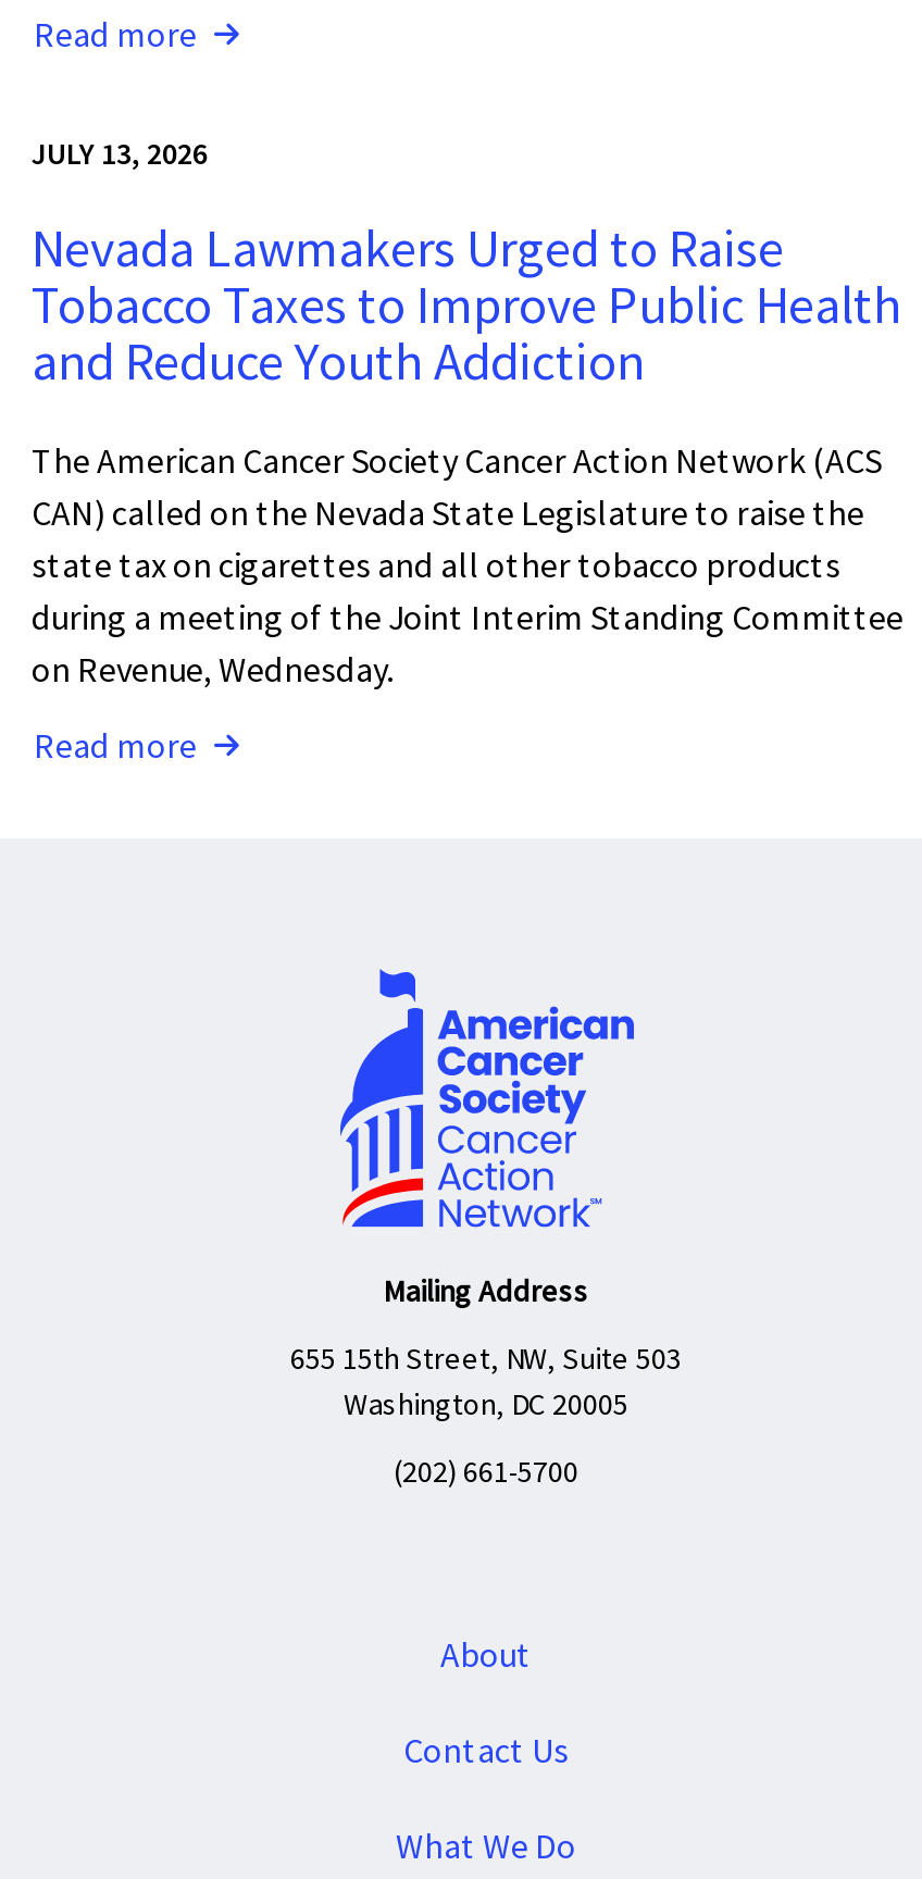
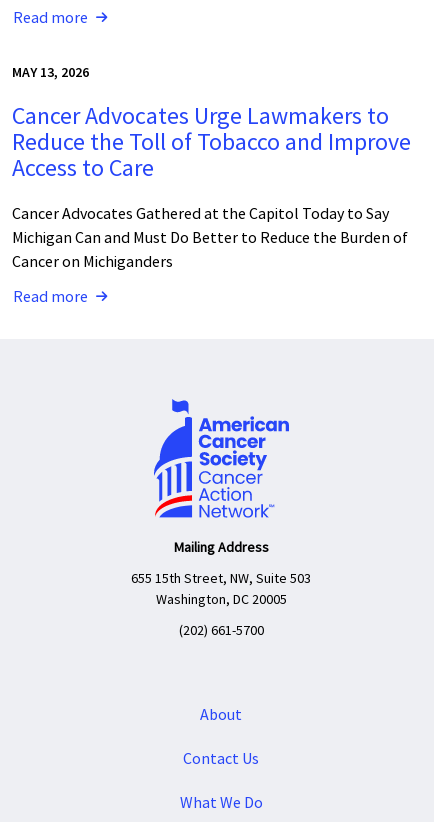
[32,134,208,173] JULY 13, 2026 -> [12,63,89,81] MAY 13, 2026
[32,217,901,397] Nevada Lawmakers Urged to Raise | Tobacco Taxes to Improve Public Health | and Reduce Youth Addiction -> [12,101,411,184] Cancer Advocates Urge Lawmakers to | Reduce the Toll of Tobacco and Improve | Access to Care
[32,441,904,693] The American Cancer Society Cancer Action Network (ACS | CAN) called on the Nevada State Legislature to raise the | state tax on cigarettes and all other tobacco products | during a meeting of the Joint Interim Standing Committee | on Revenue, Wednesday. -> [12,204,408,272] Cancer Advocates Gathered at the Capitol Today to Say | Michigan Can and Must Do Better to Reduce the Burden of | Cancer on Michiganders

